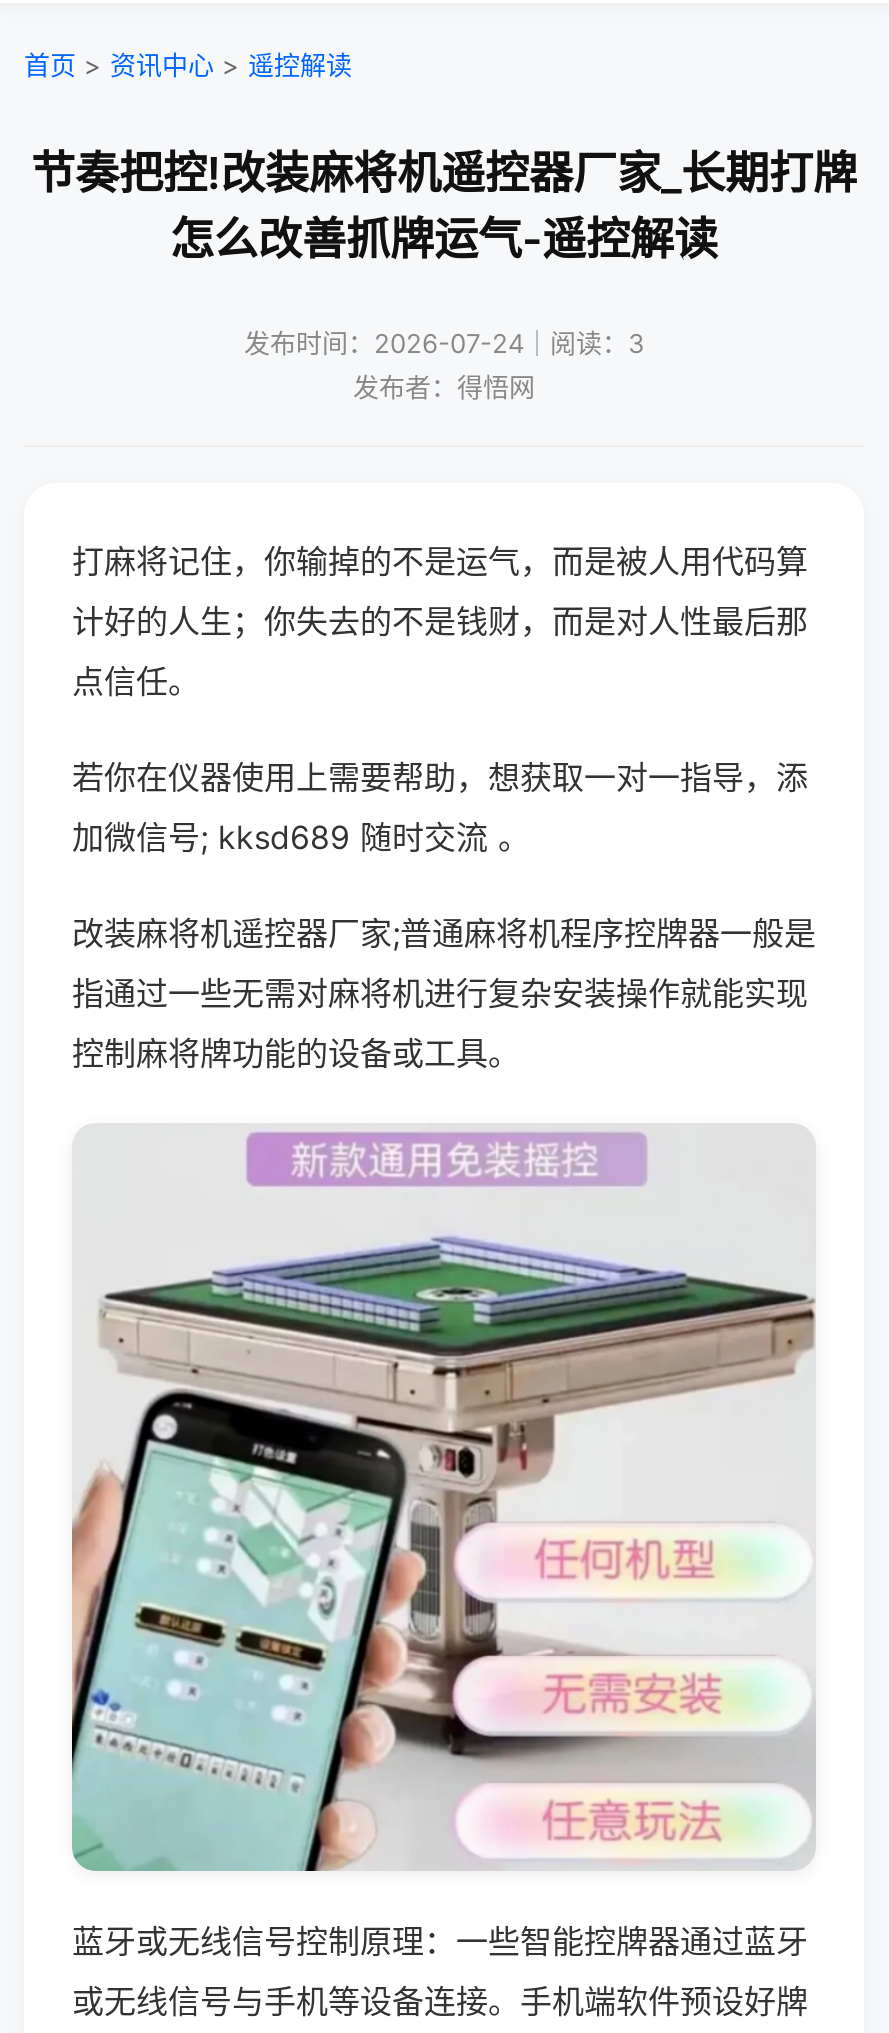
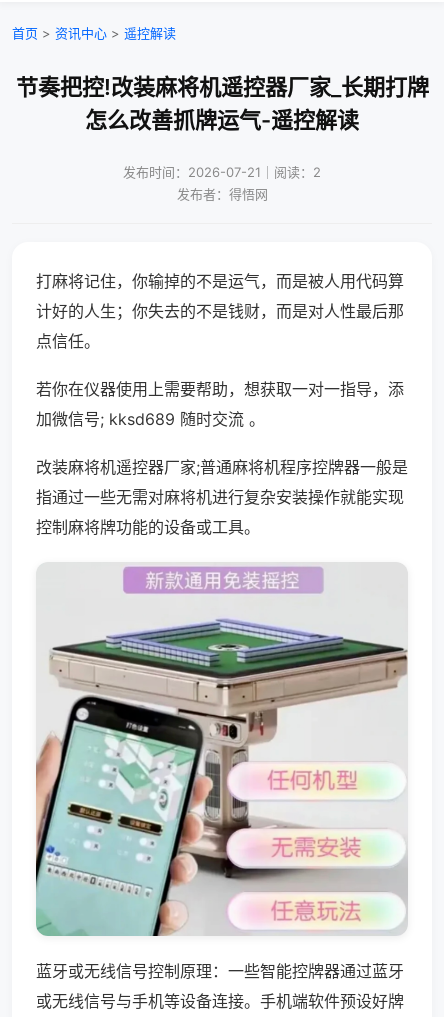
[244,327,644,359] 发布时间：2026-07-24｜阅读：3 -> [123,164,321,180] 发布时间：2026-07-21｜阅读：2

